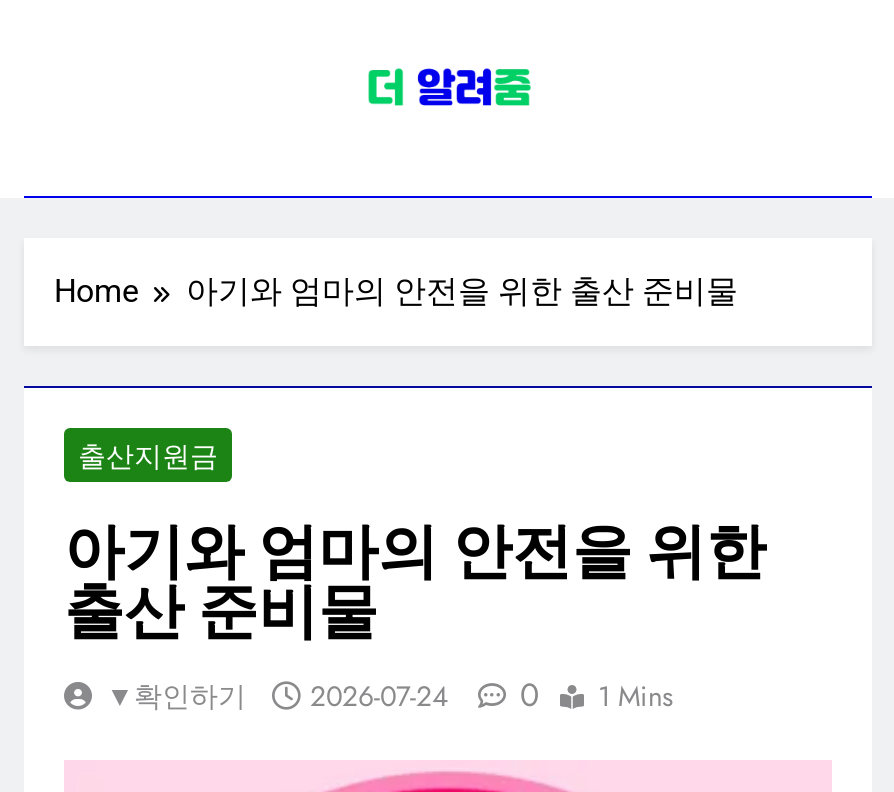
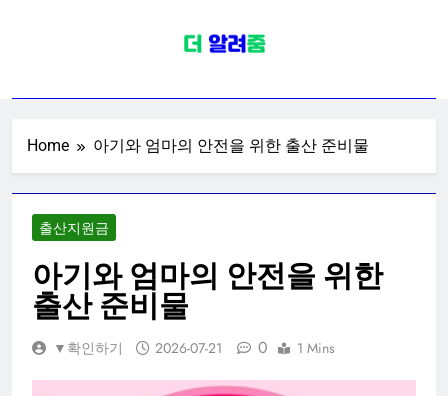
[310,675,448,715] 2026-07-24 -> [155,338,222,358] 2026-07-21

